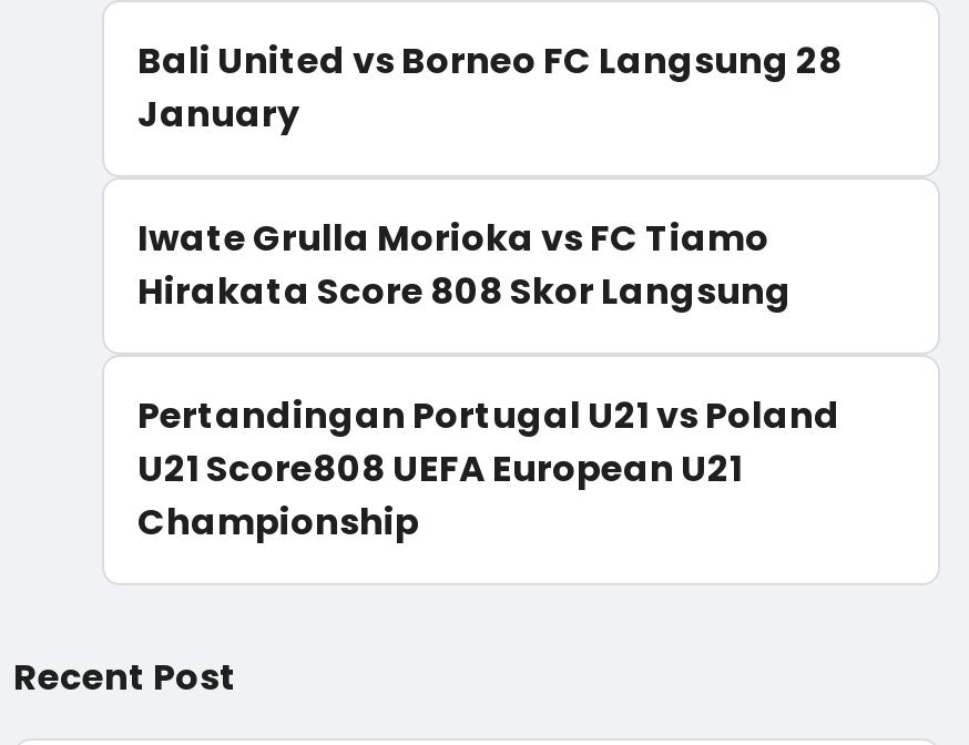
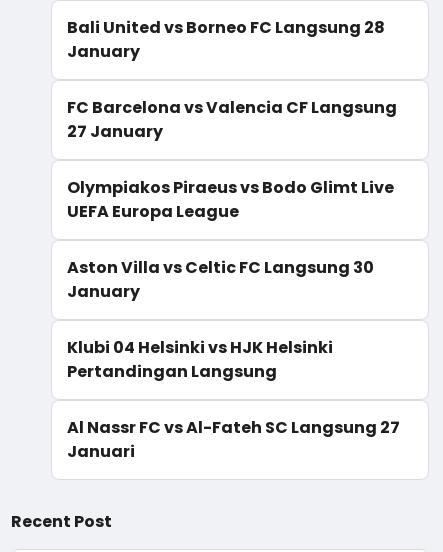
[137,214,840,549] Iwate Grulla Morioka vs FC Tiamo | Hirakata Score 808 Skor Langsung | Pertandingan Portugal U21 vs Poland | U21 Score808 UEFA European U21 | Championship -> [67,96,400,463] FC Barcelona vs Valencia CF Langsung | 27 January | Olympiakos Piraeus vs Bodo Glimt Live | UEFA Europa League | Aston Villa vs Celtic FC Langsung 30 | January | Klubi 04 Helsinki vs HJK Helsinki | Pertandingan Langsung | Al Nassr FC vs Al-Fateh SC Langsung 27 | Januari

